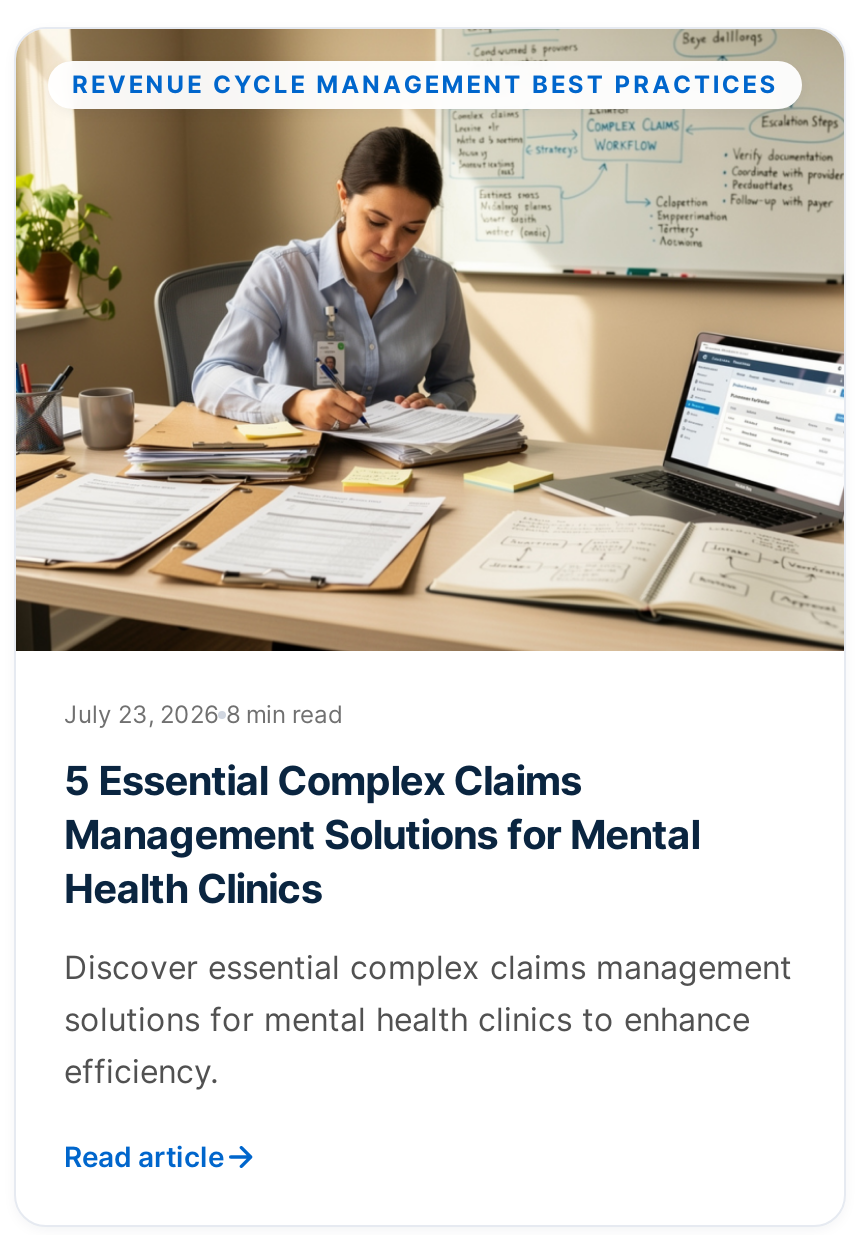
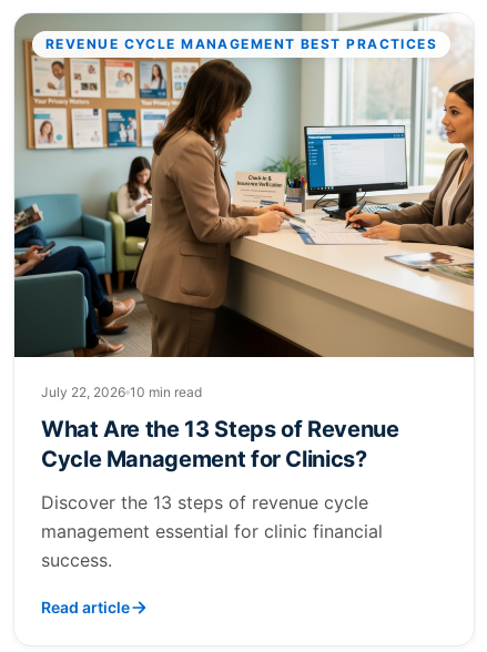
[14,28,846,728] [image] | July 23, 2026 8 min read -> [13,12,475,400] [image] | July 22, 2026 10 min read
[64,756,700,912] 5 Essential Complex Claims | Management Solutions for Mental | Health Clinics -> [41,416,399,472] What Are the 13 Steps of Revenue | Cycle Management for Clinics?
[64,946,792,1090] Discover essential complex claims management | solutions for mental health clinics to enhance | efficiency. -> [41,491,383,571] Discover the 13 steps of revenue cycle | management essential for clinic financial | success.

